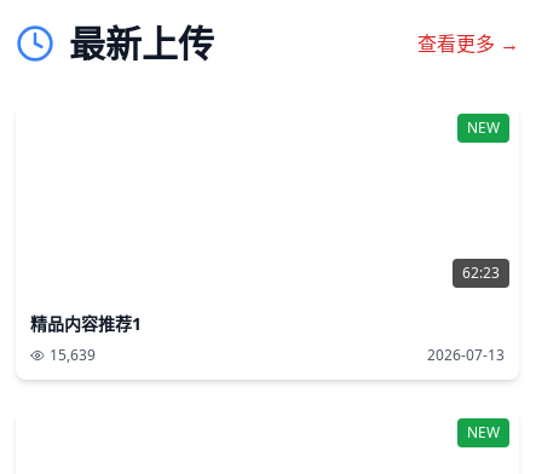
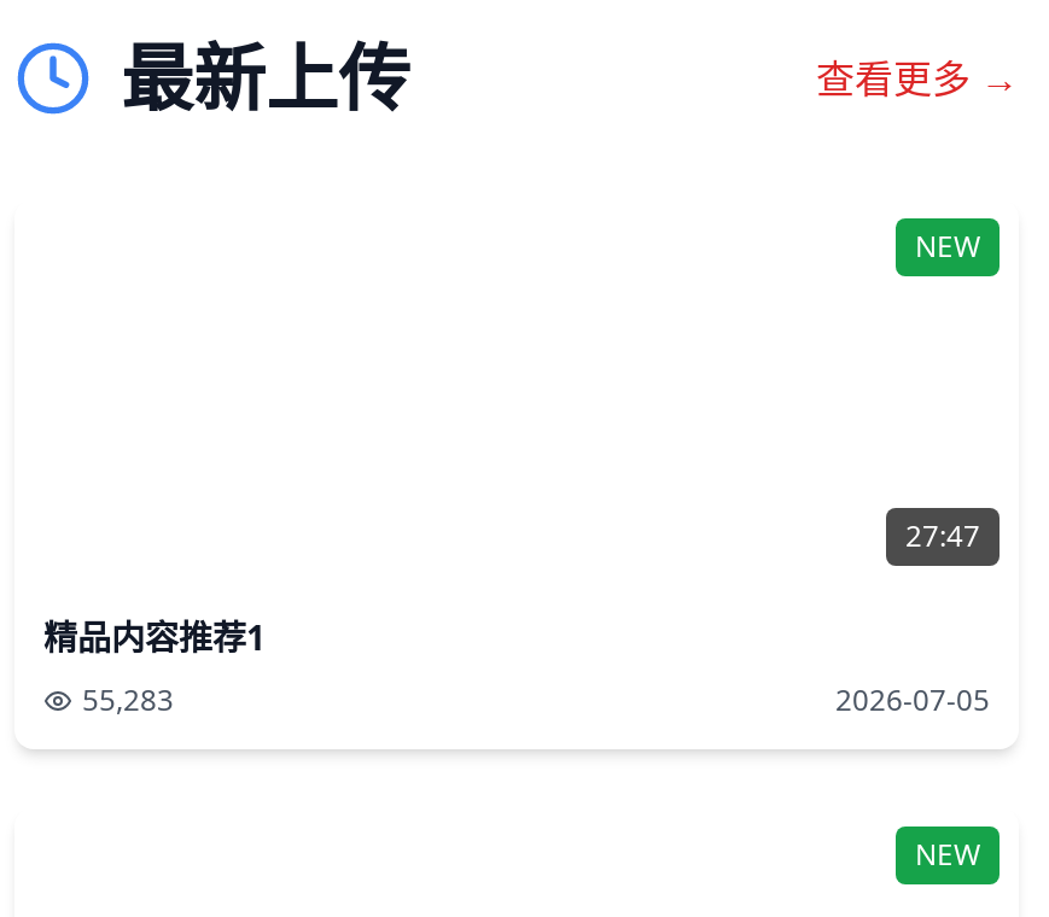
[462,262,500,283] 62:23 -> [905,515,980,556] 27:47
[50,345,96,365] 15,639 -> [82,679,174,720] 55,283
[427,345,505,365] 2026-07-13 -> [835,679,990,720] 2026-07-05

